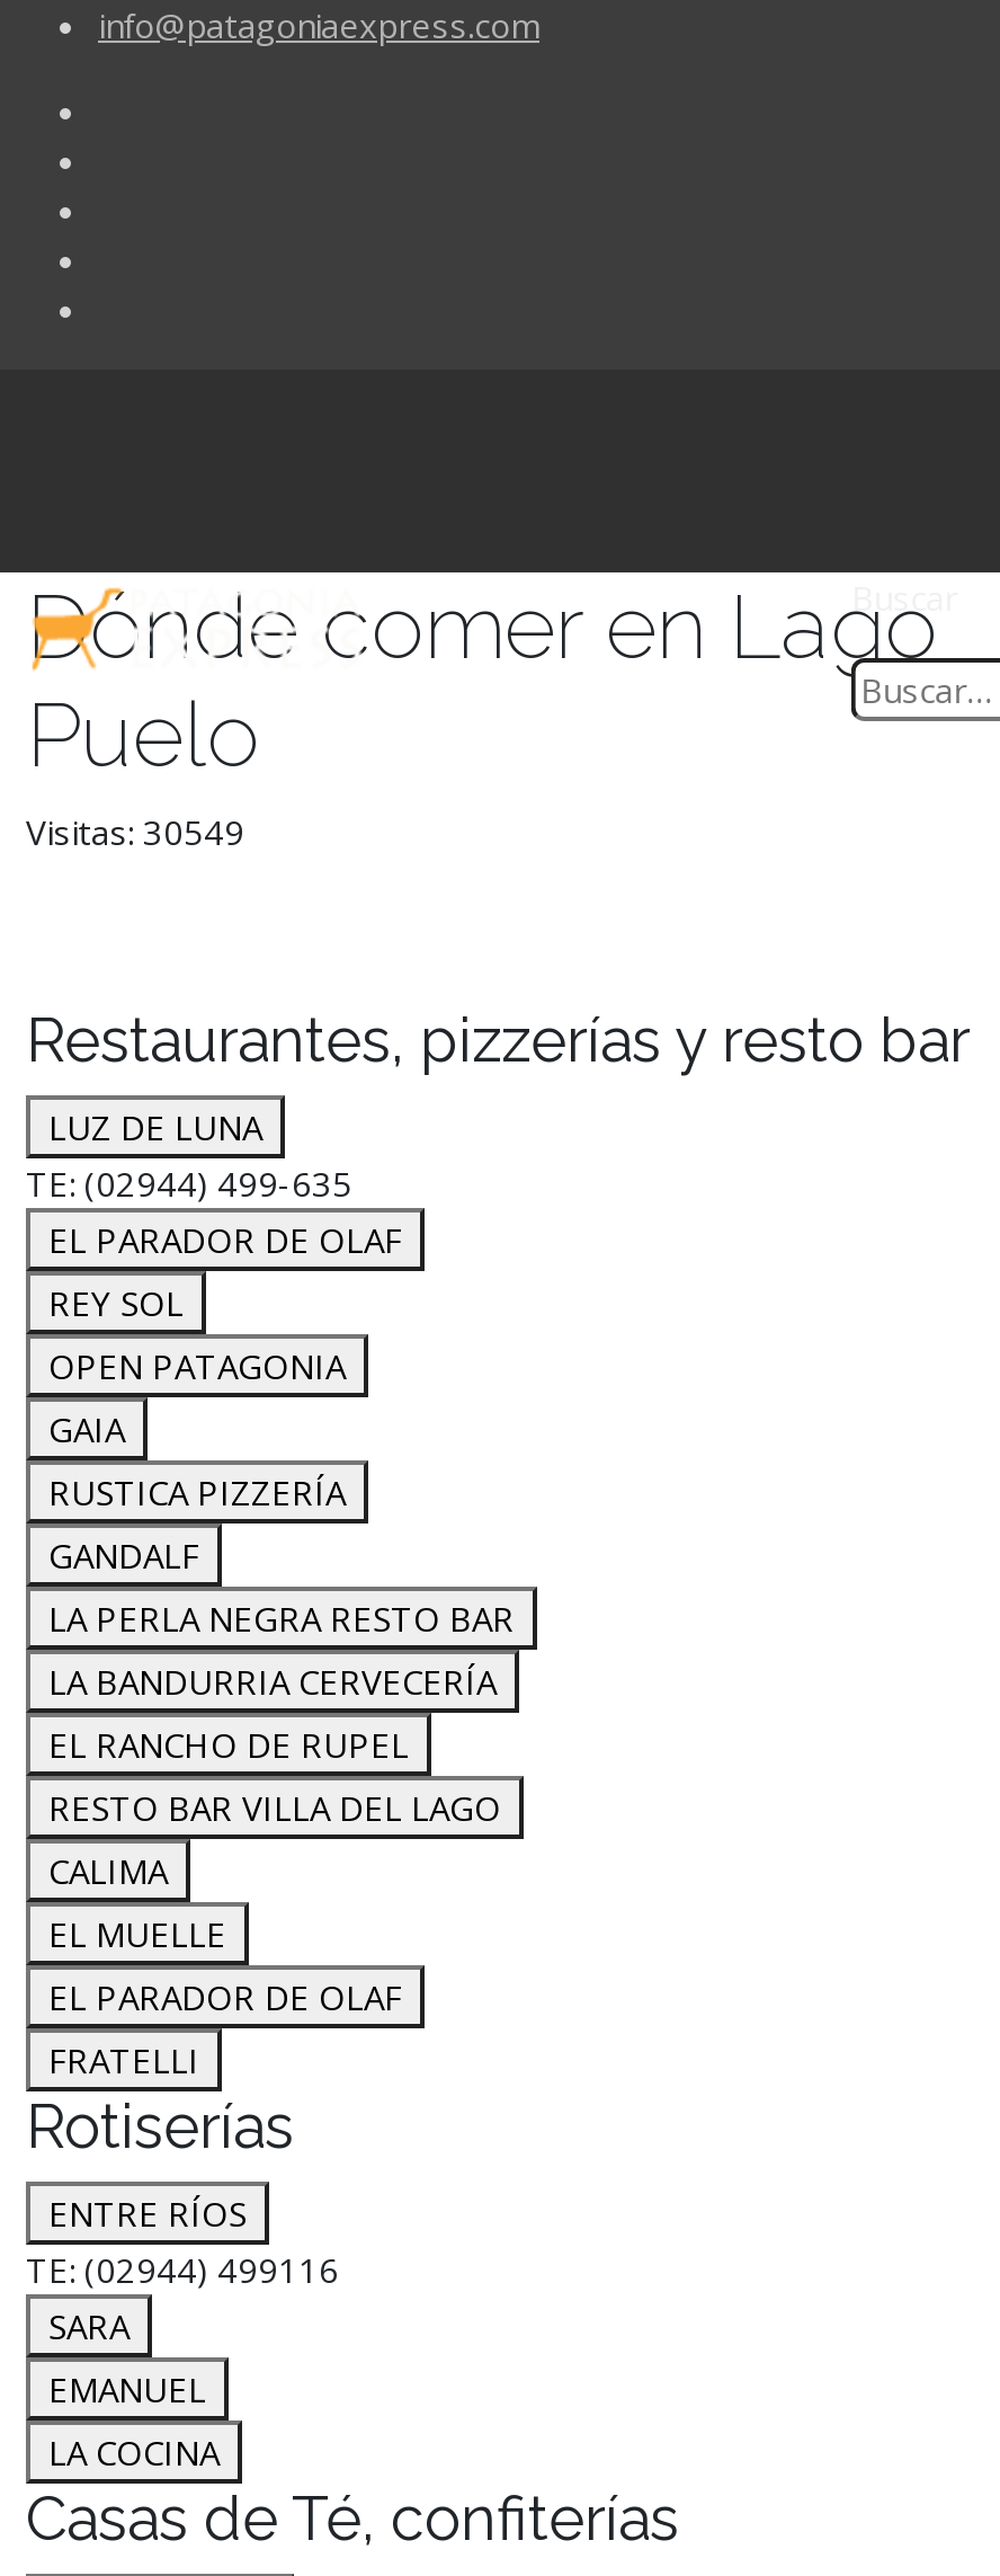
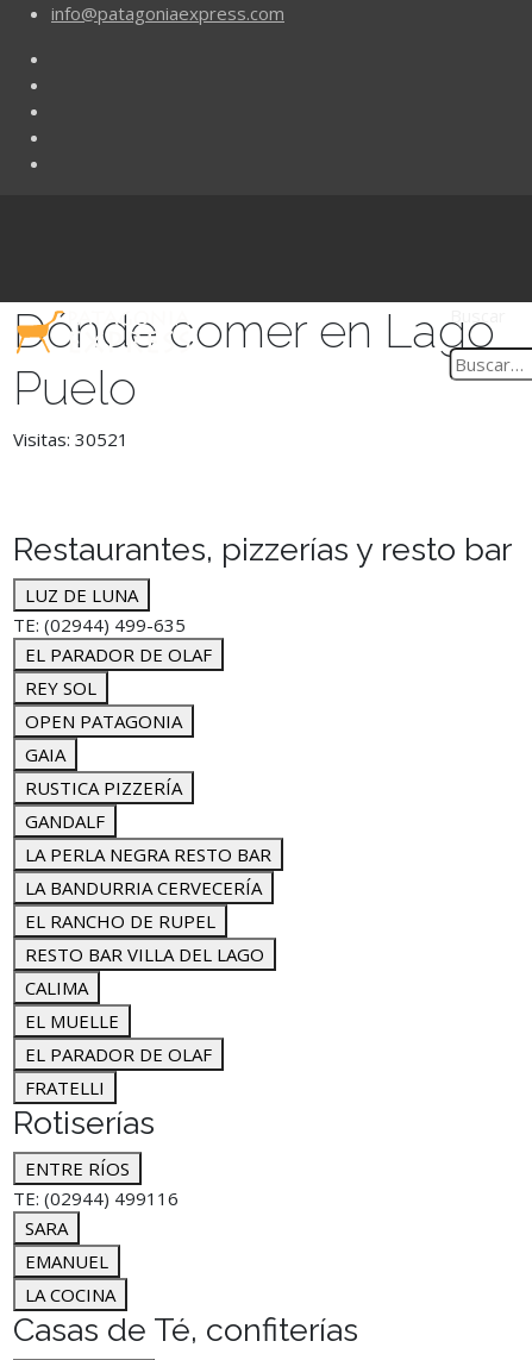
[26,809,244,854] Visitas: 30549 -> [13,427,129,451] Visitas: 30521

